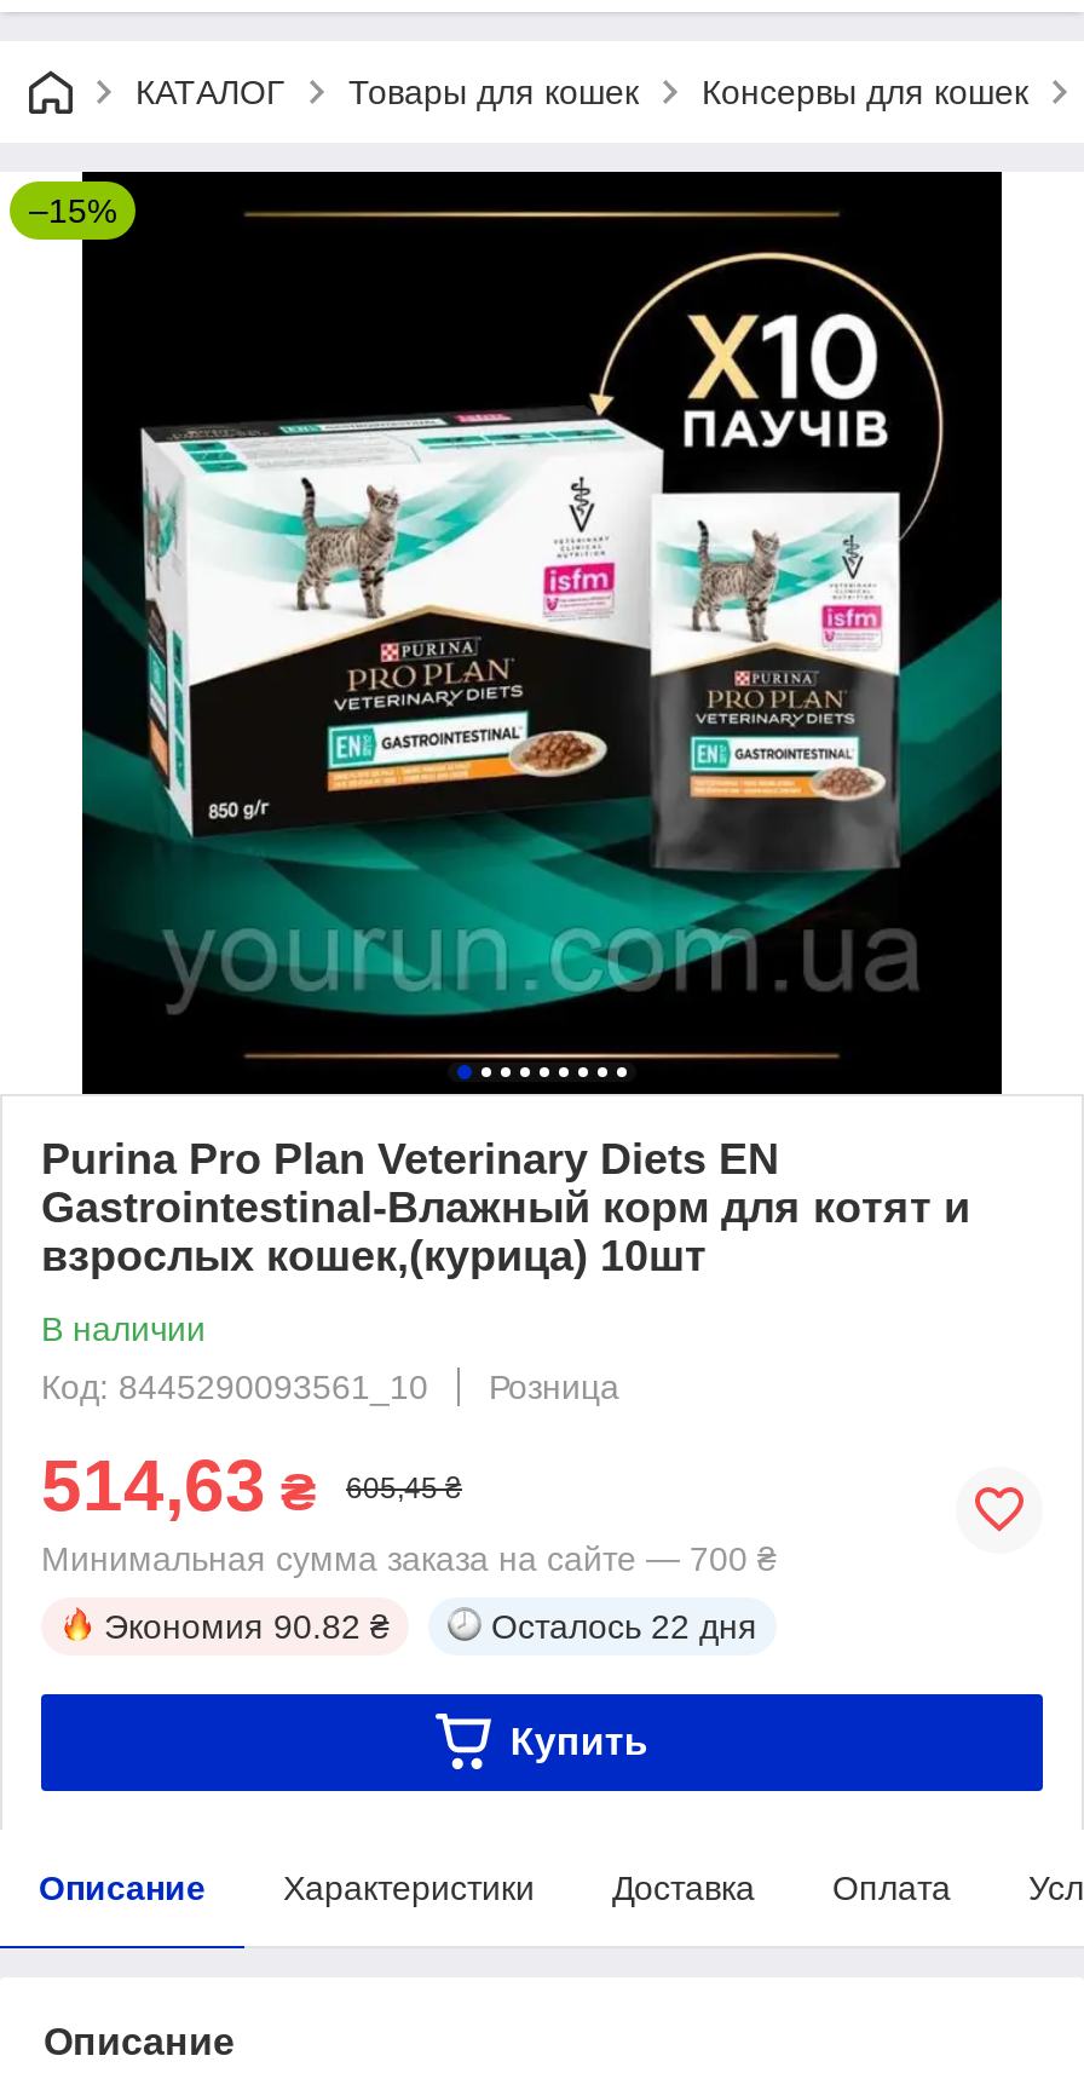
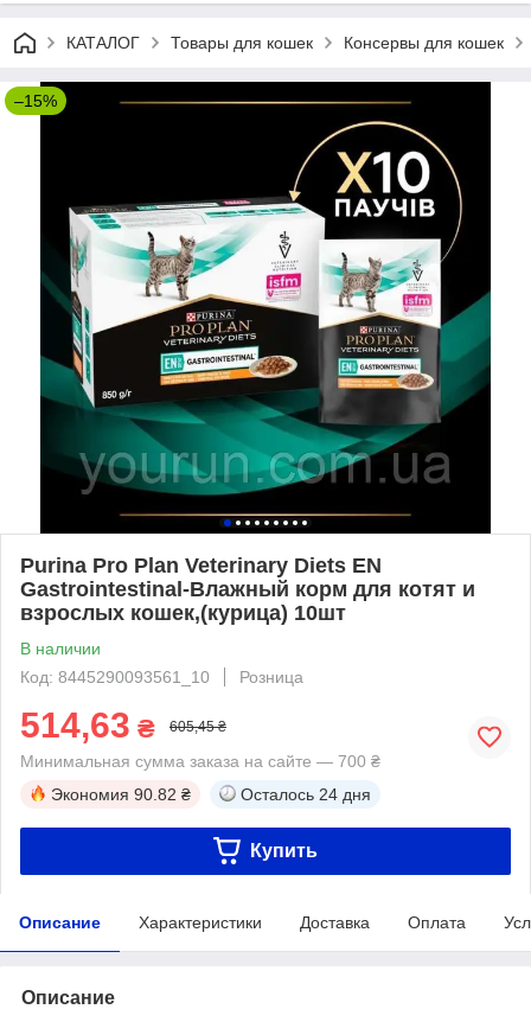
[491,1607,757,1645] Осталось 22 дня -> [241,785,371,804] Осталось 24 дня

